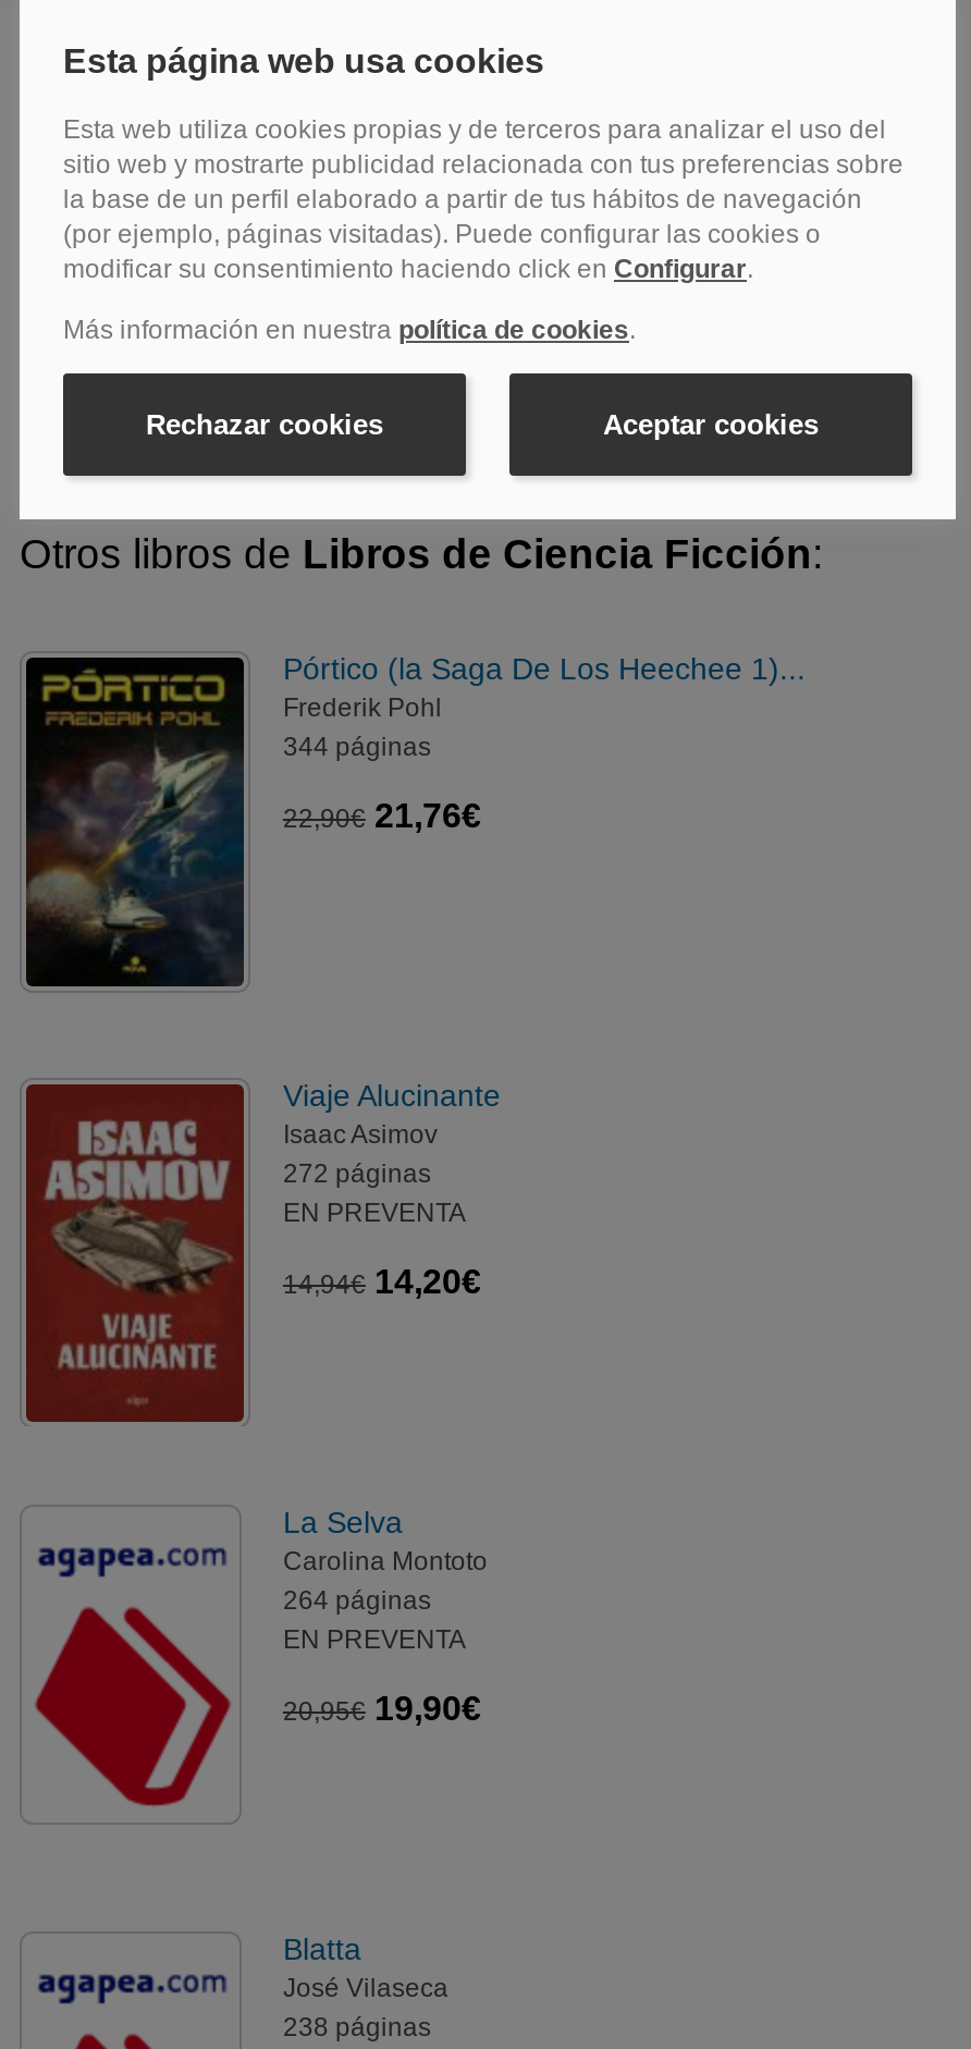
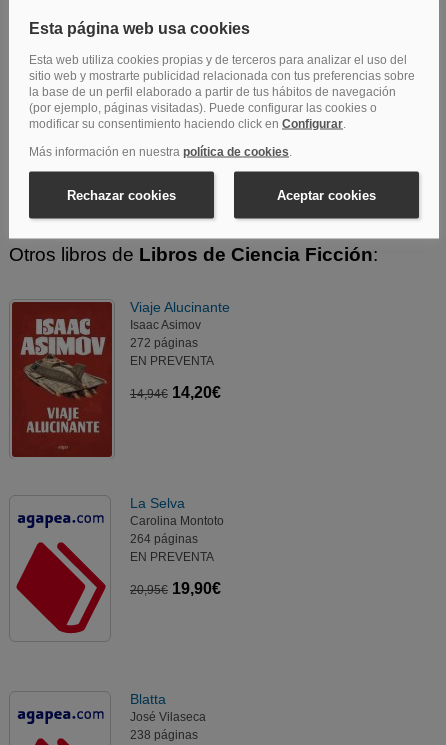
[26,652,806,989] [image] | Pórtico (la Saga De Los Heechee 1)... | Frederik Pohl | 344 páginas | 22,90€21,76€ -> none

